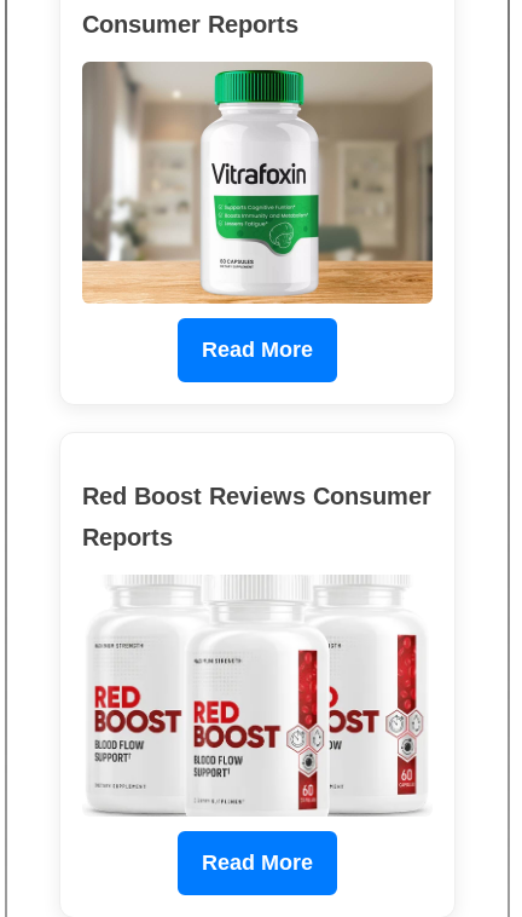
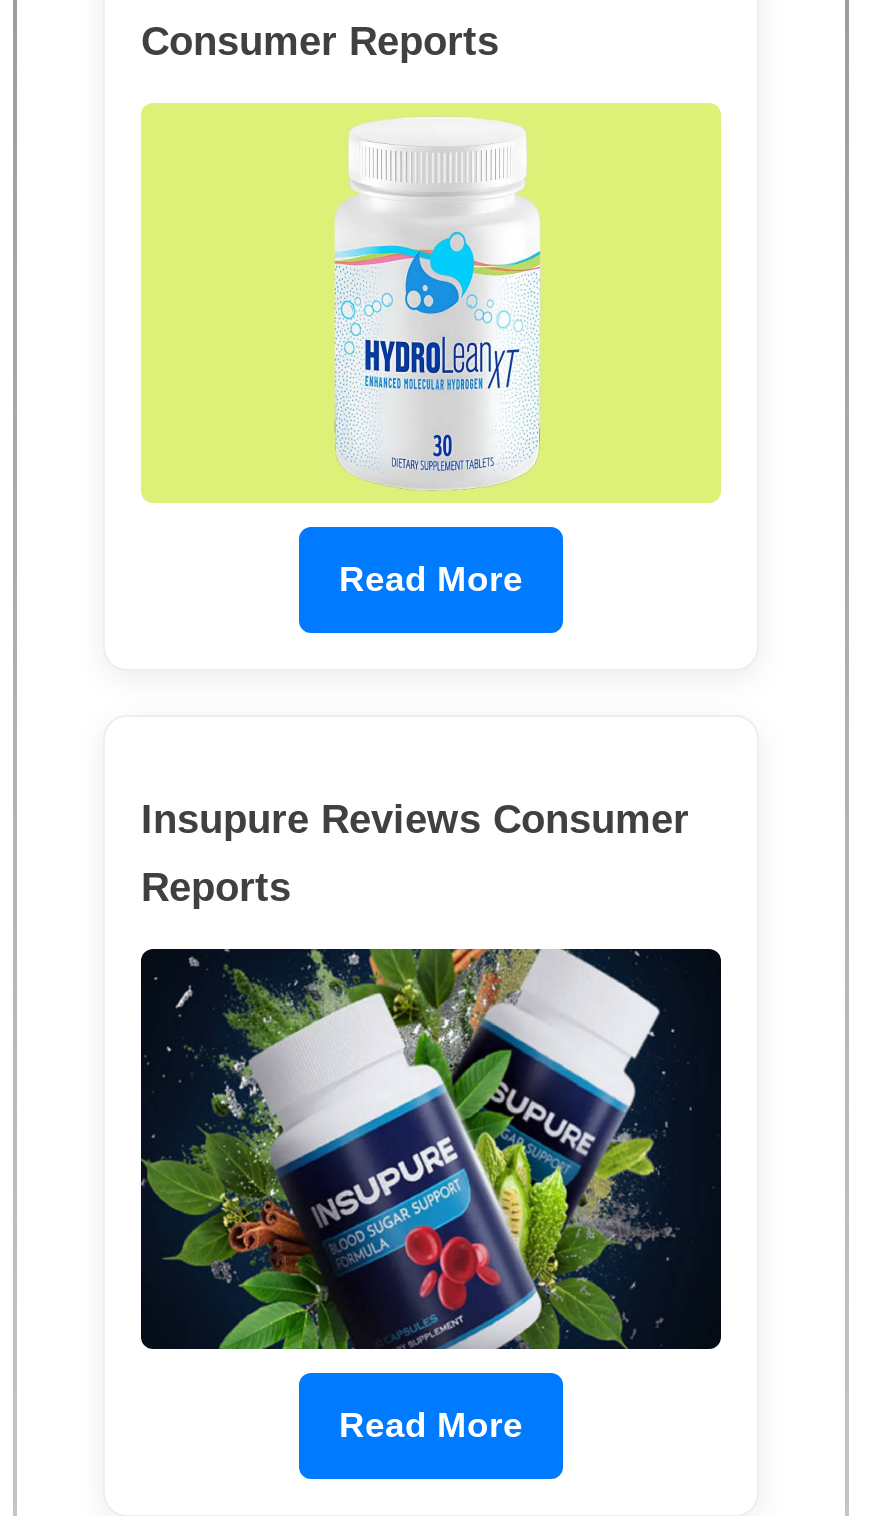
[81,60,434,304] [image] -> [139,102,723,504] [image]
[82,482,431,509] Red Boost Reviews Consumer -> [141,798,689,842] Insupure Reviews Consumer
[82,573,433,817] [image] -> [139,946,723,1352] [image]

